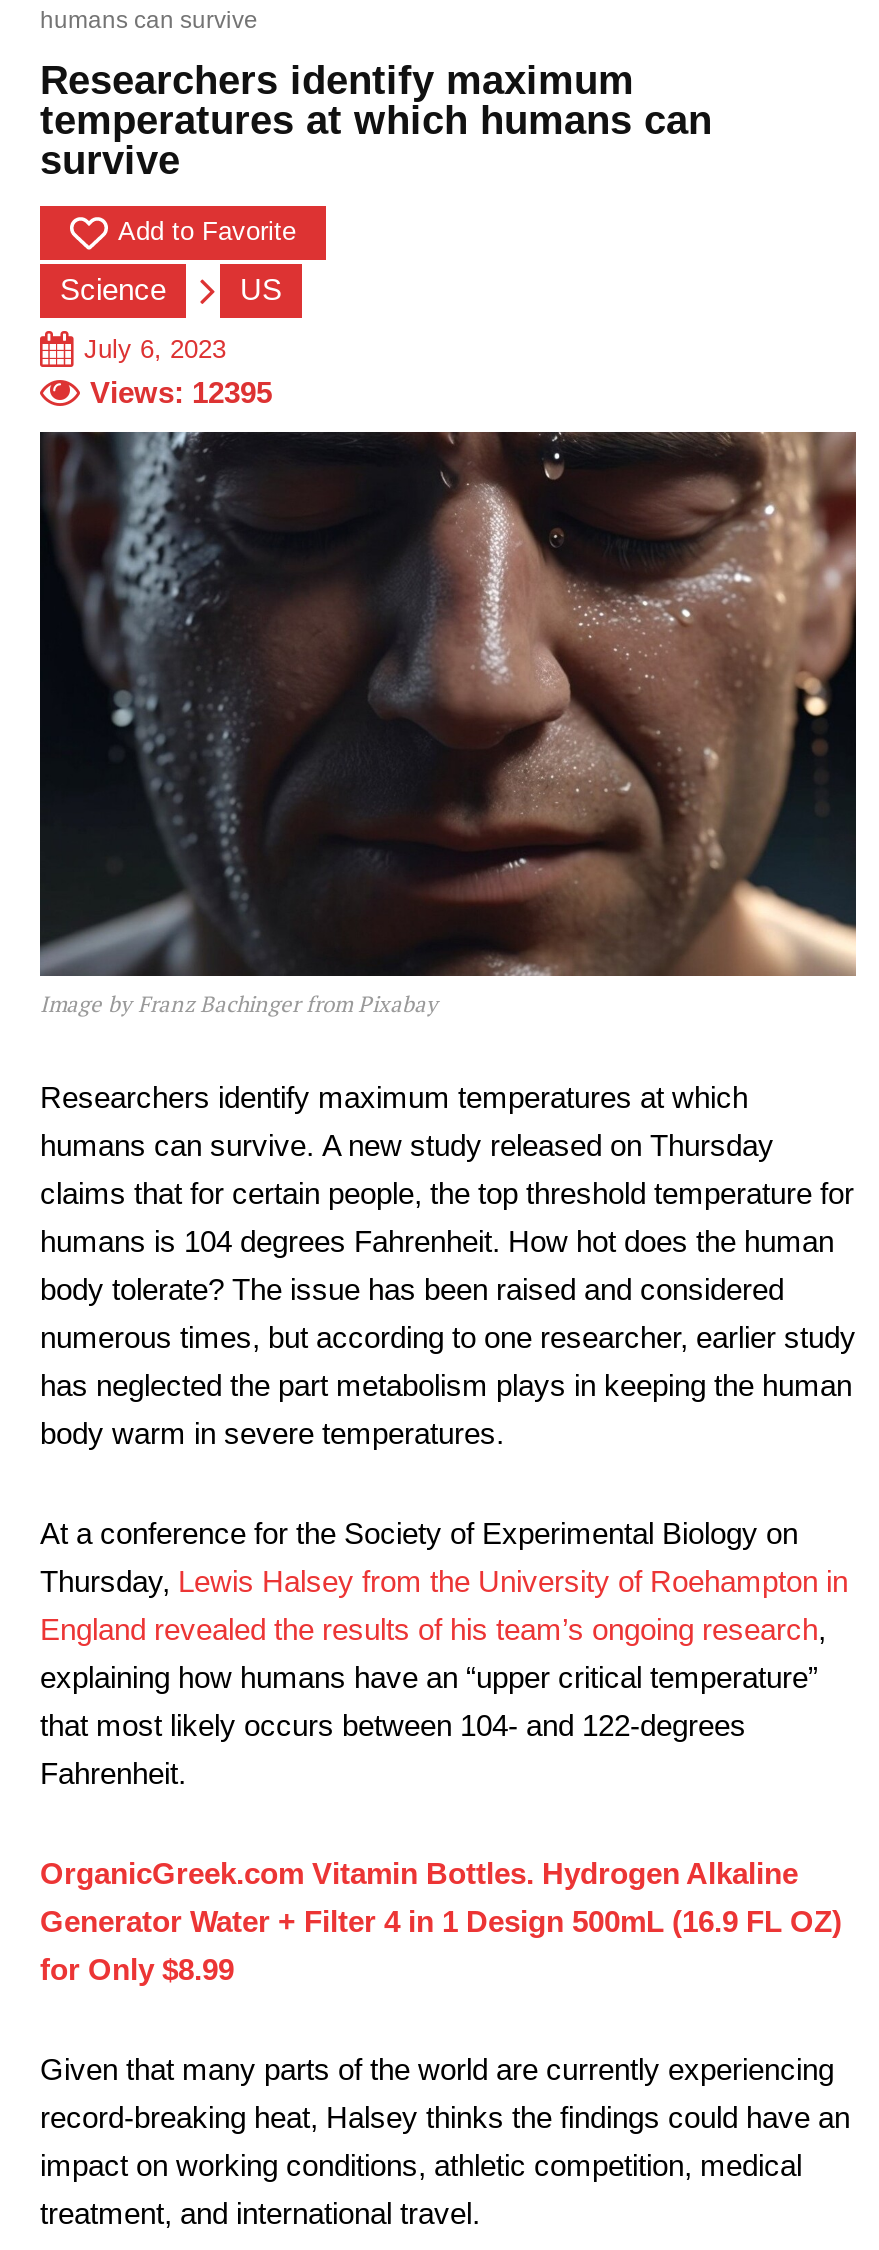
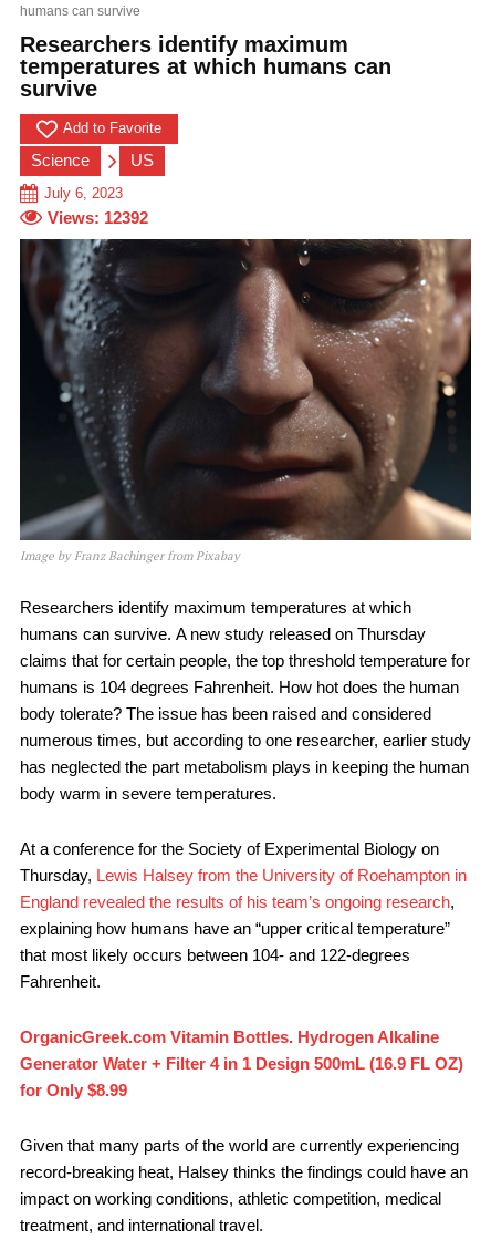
[90,375,272,409] Views: 12395 -> [48,208,148,227] Views: 12392

